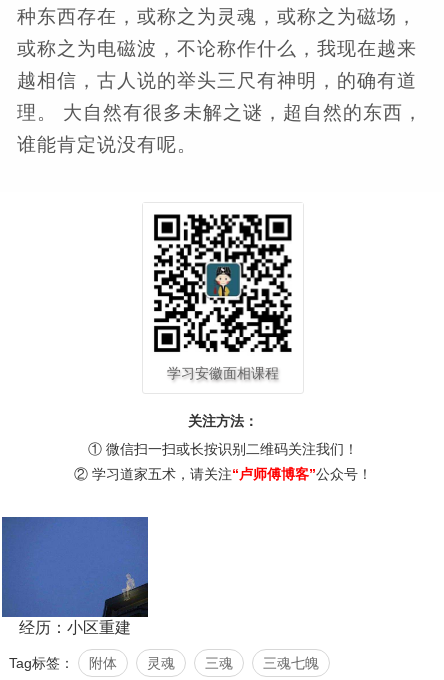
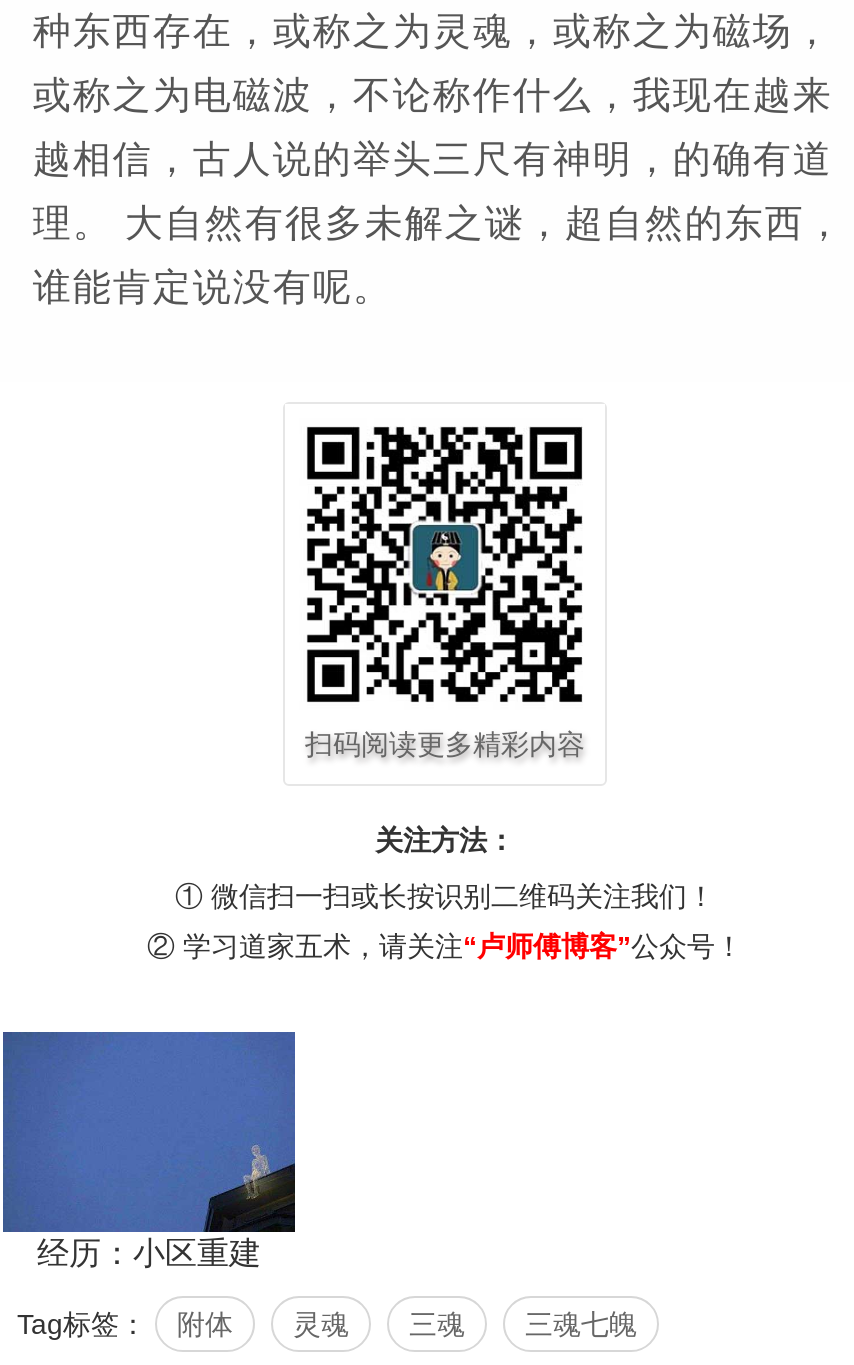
[167,365,279,381] 学习安徽面相课程 -> [305,727,585,759] 扫码阅读更多精彩内容

